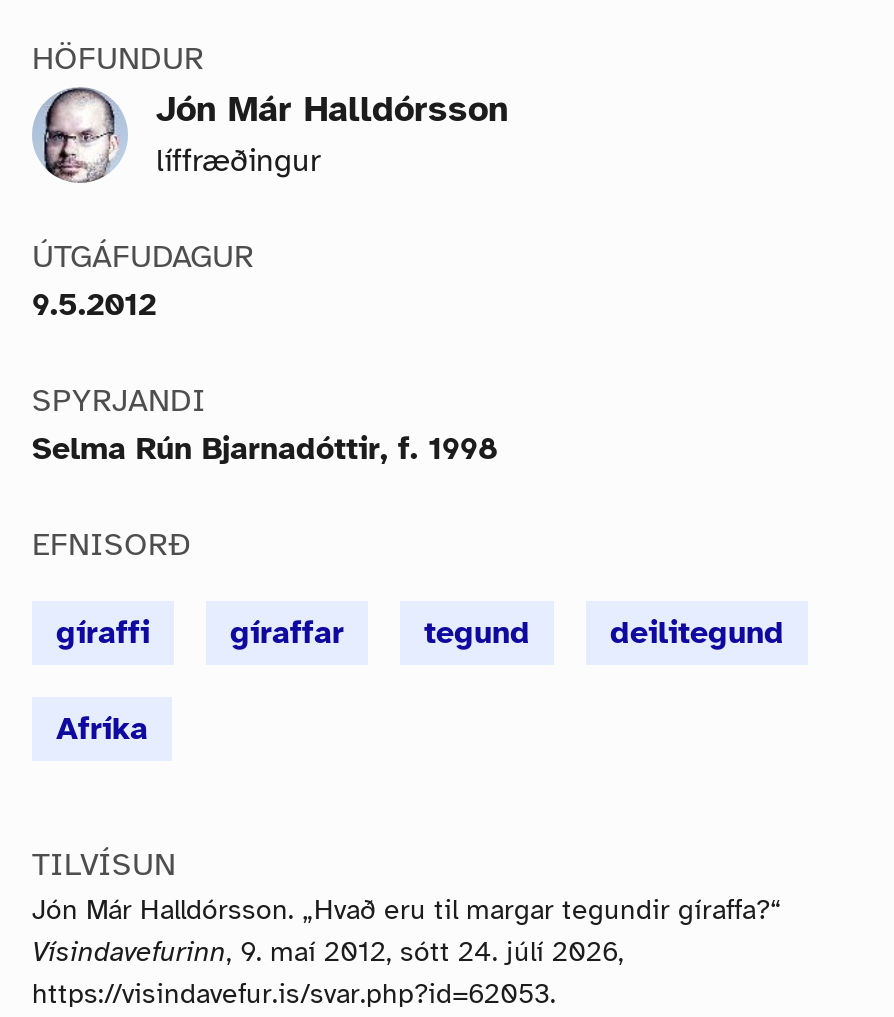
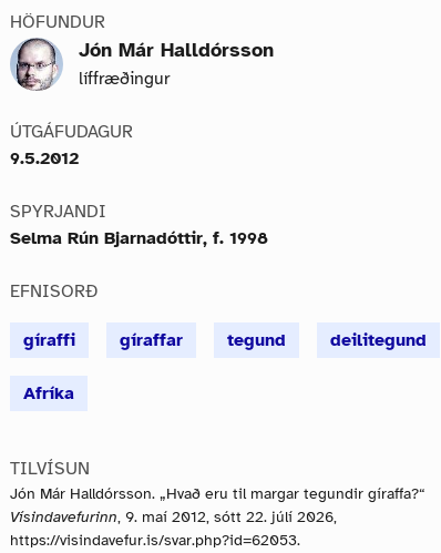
[32,935,624,969] Vísindavefurinn, 9. maí 2012, sótt 24. júlí 2026, -> [10,508,337,526] Vísindavefurinn, 9. maí 2012, sótt 22. júlí 2026,

